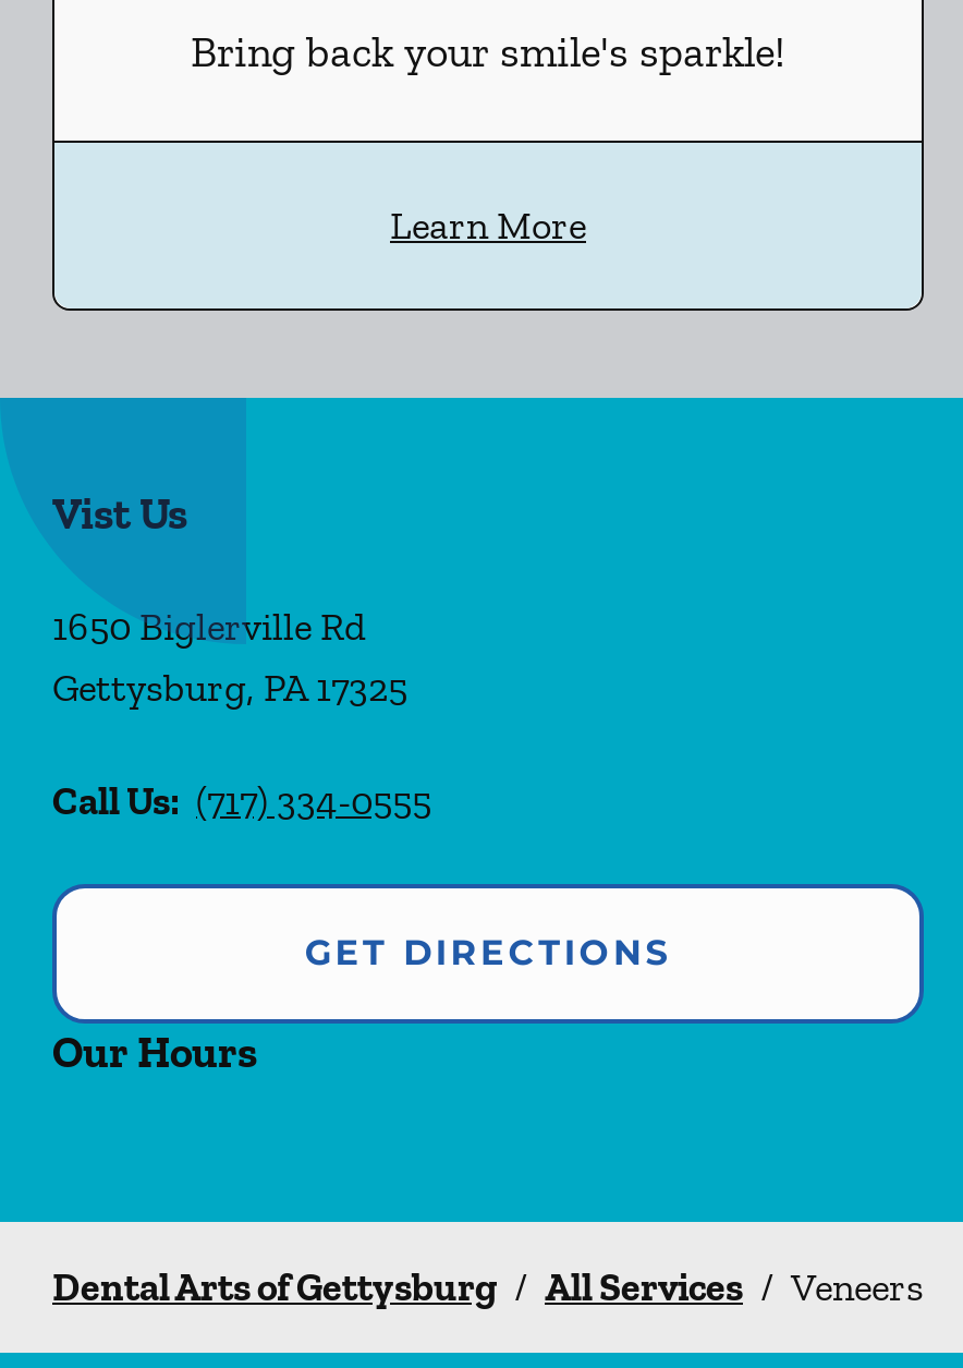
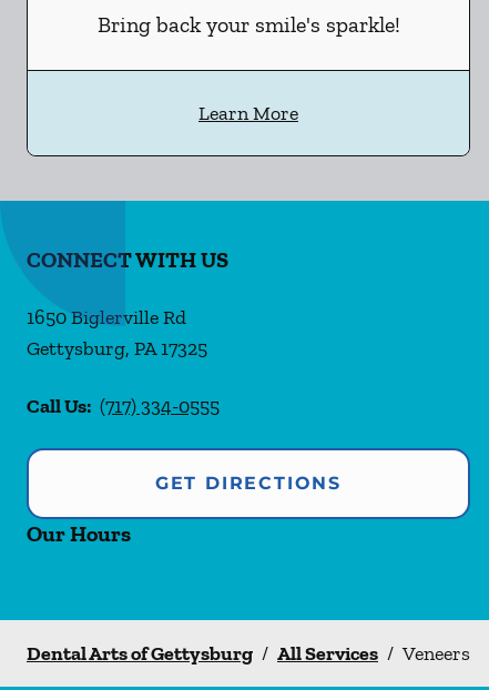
[52,487,187,540] Vist Us -> [27,246,228,273] CONNECT WITH US

